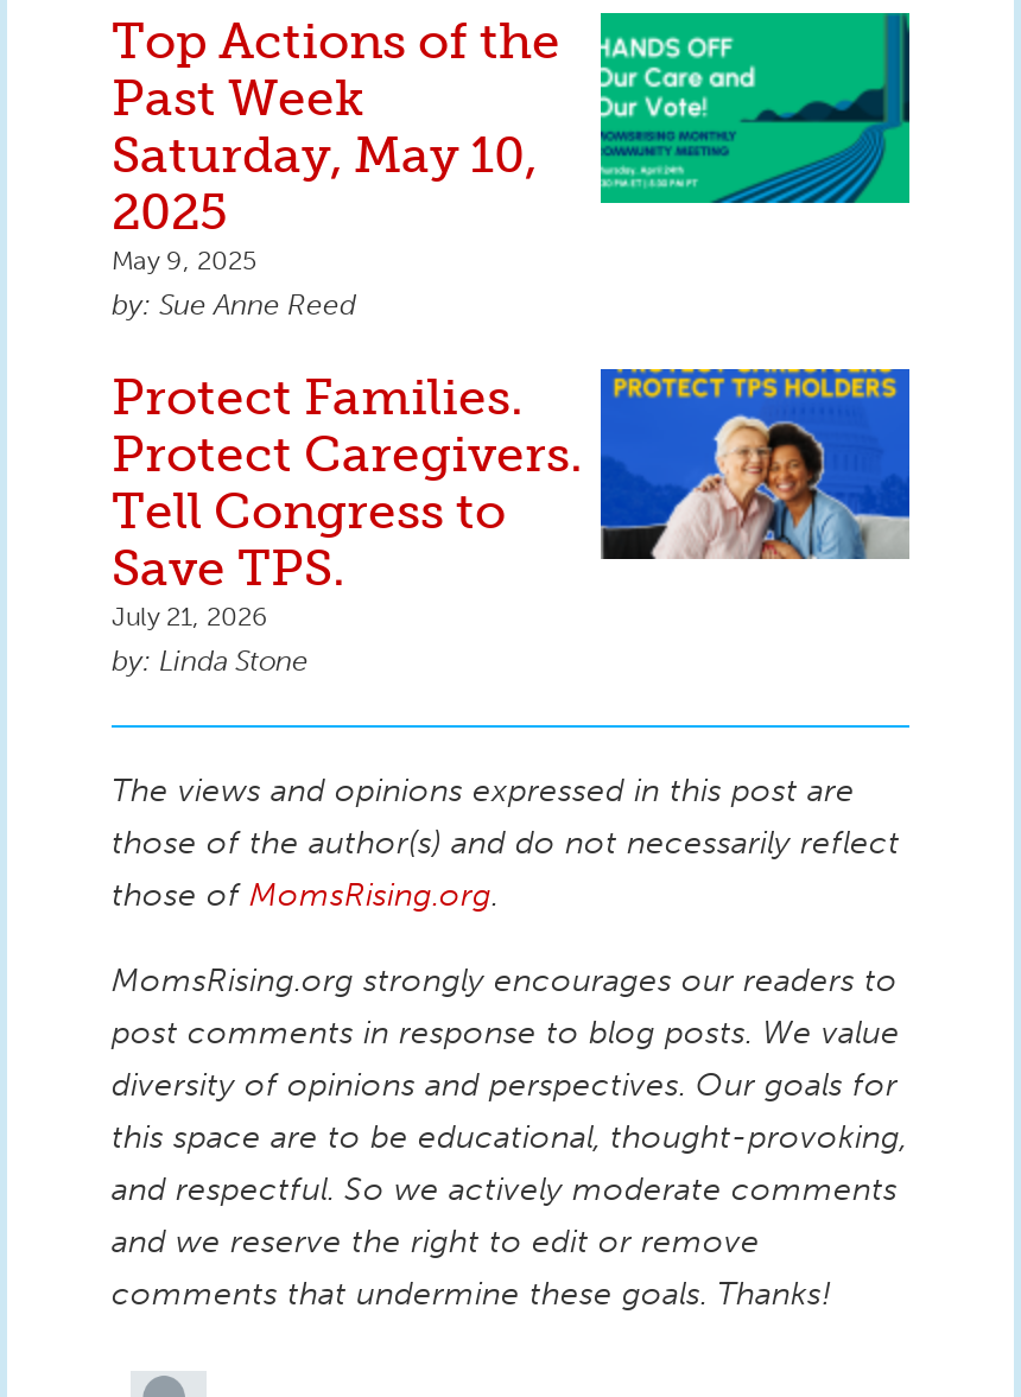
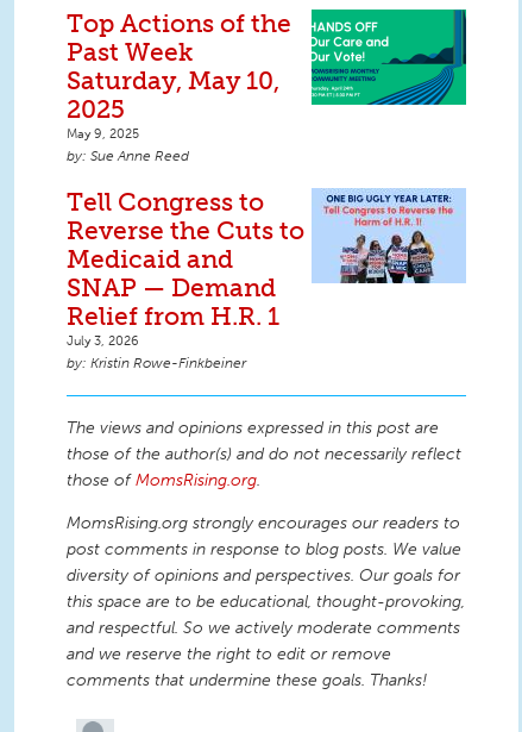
[112,367,582,483] Protect Families. | Protect Caregivers. -> none
[601,367,909,561] [image] -> [313,188,466,284] [image]
moved [112,481,506,540] -> [67,187,264,217]: Tell Congress to
[112,538,344,678] Save TPS. | July 21, 2026 | Linda Stone -> [67,215,304,371] Reverse the Cuts to | Medicaid and | SNAP — Demand | Relief from H.R. 1 | July 3, 2026 | Kristin Rowe-Finkbeiner

